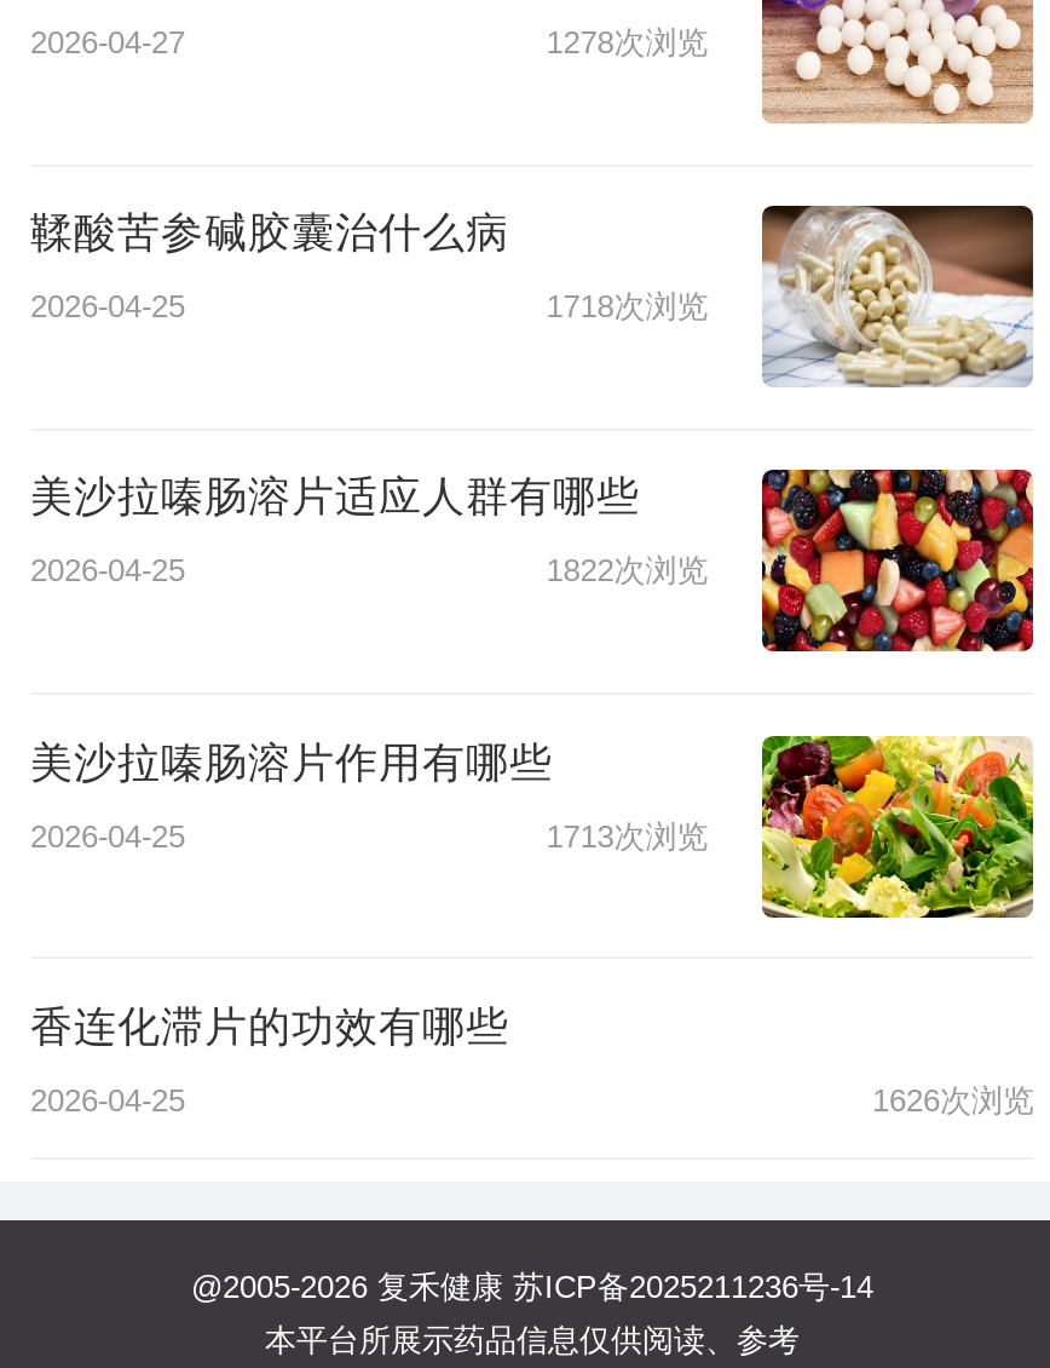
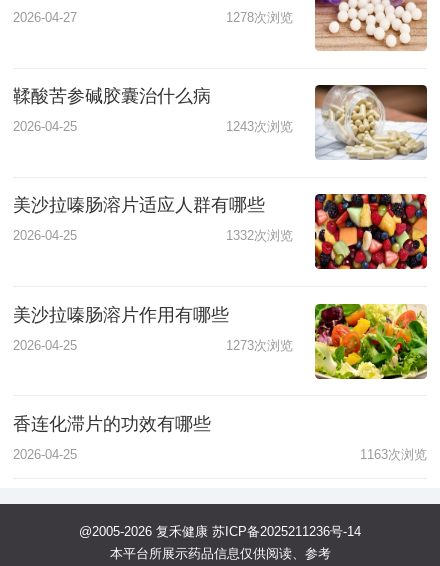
[546,289,708,325] 1718次浏览 -> [226,119,293,134] 1243次浏览
[546,553,708,589] 1822次浏览 -> [226,228,293,243] 1332次浏览
[546,817,708,853] 1713次浏览 -> [226,337,293,352] 1273次浏览
[872,1082,1034,1118] 1626次浏览 -> [360,447,427,462] 1163次浏览

